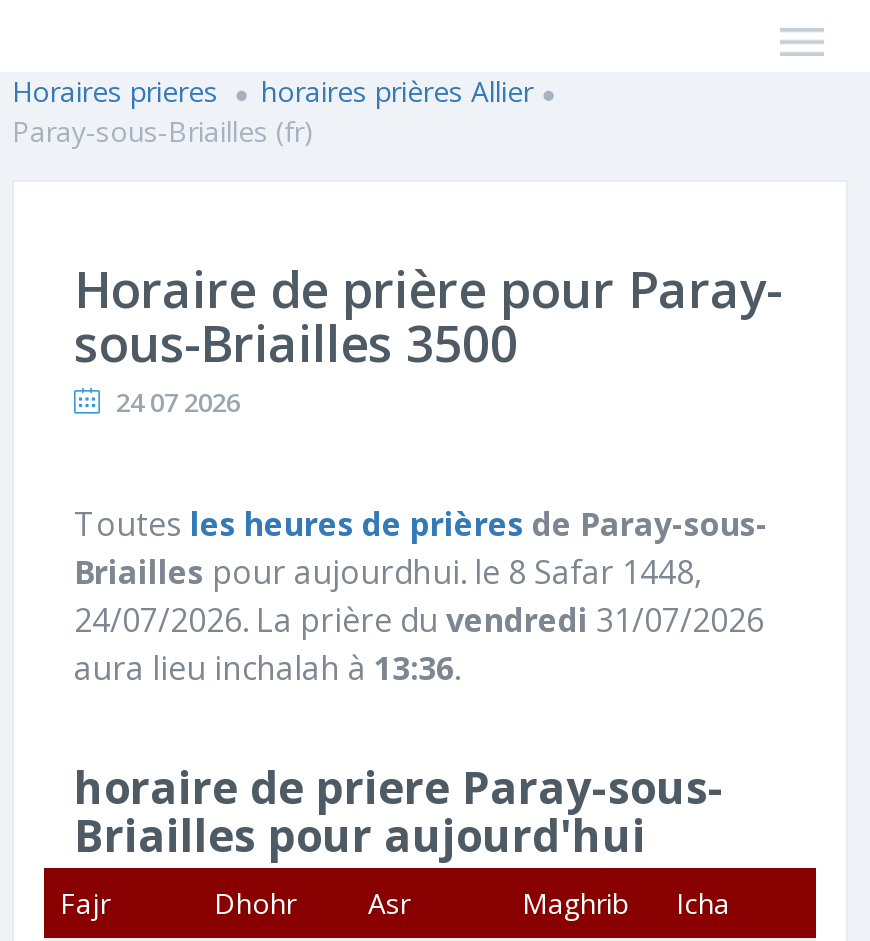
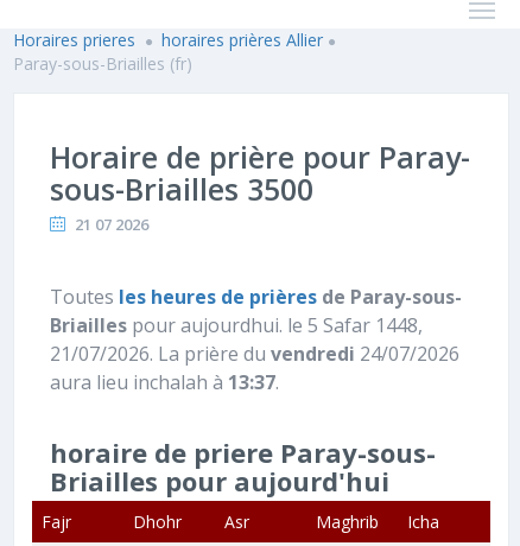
[116,384,240,420] 24 07 2026 -> [75,214,148,235] 21 07 2026
[74,550,702,594] Briailles pour aujourdhui. le 8 Safar 1448, -> [50,312,423,338] Briailles pour aujourdhui. le 5 Safar 1448,
[74,598,764,642] 24/07/2026. La prière du vendredi 31/07/2026 -> [50,341,459,367] 21/07/2026. La prière du vendredi 24/07/2026
[74,646,460,690] aura lieu inchalah à 13:36. -> [50,369,279,395] aura lieu inchalah à 13:37.

